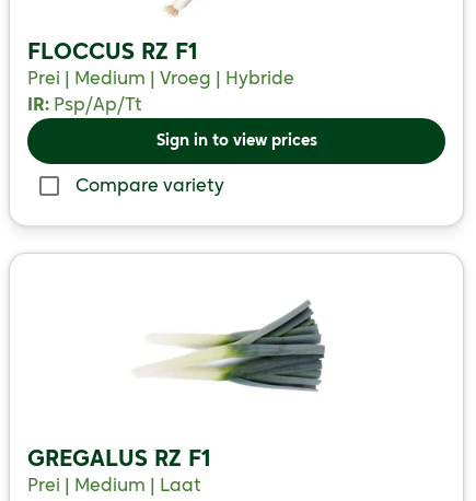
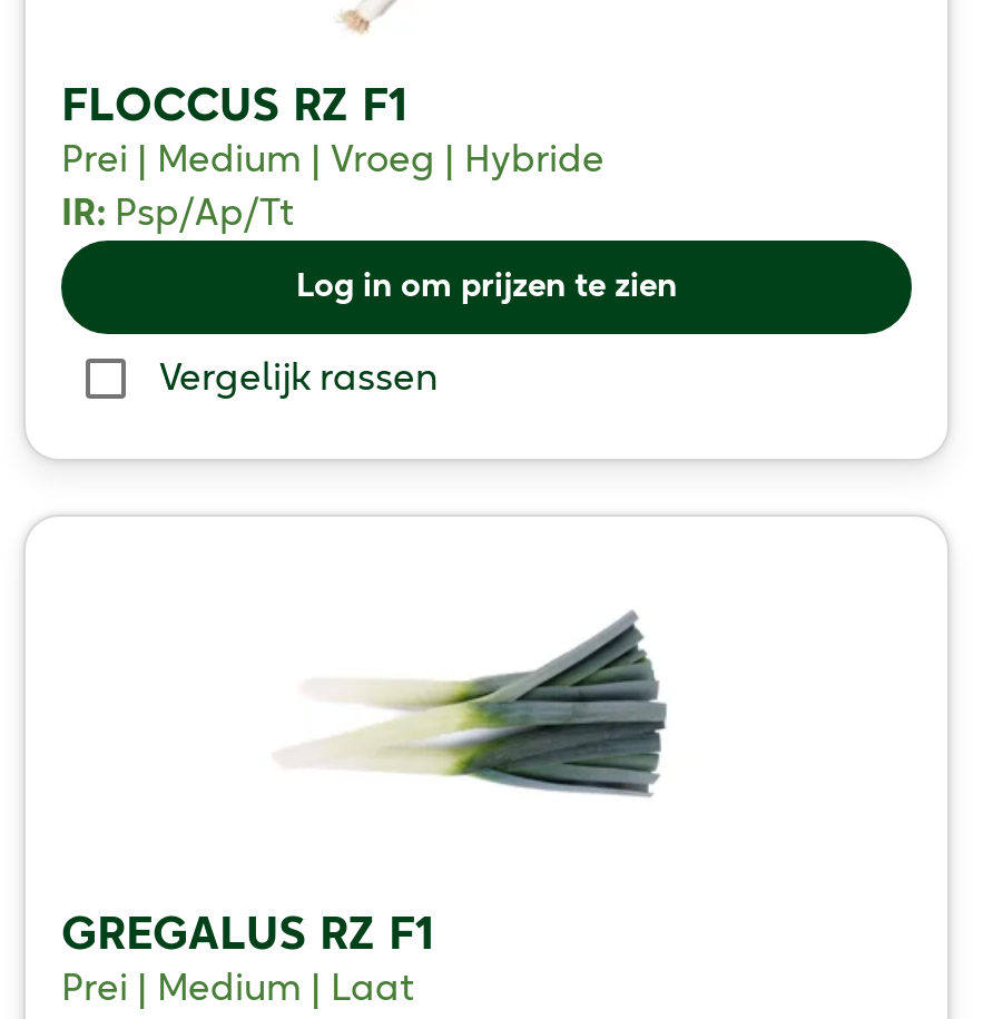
[156,134,317,149] Sign in to view prices -> [296,272,677,303] Log in om prijzen te zien
[76,177,224,195] Compare variety -> [159,361,438,397] Vergelijk rassen

